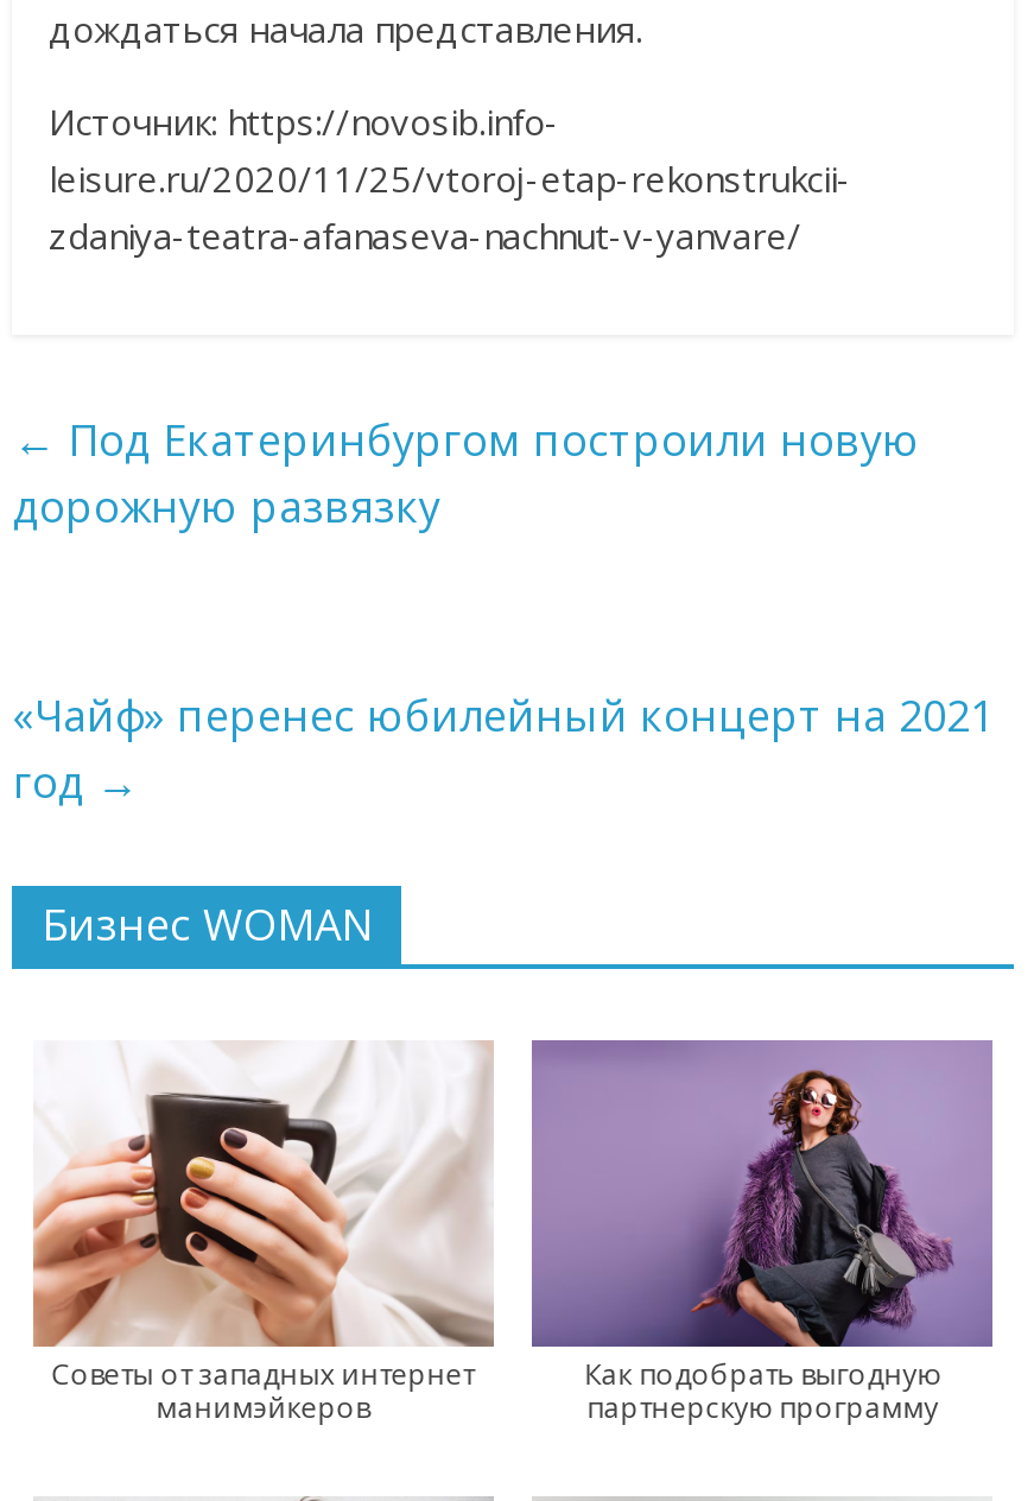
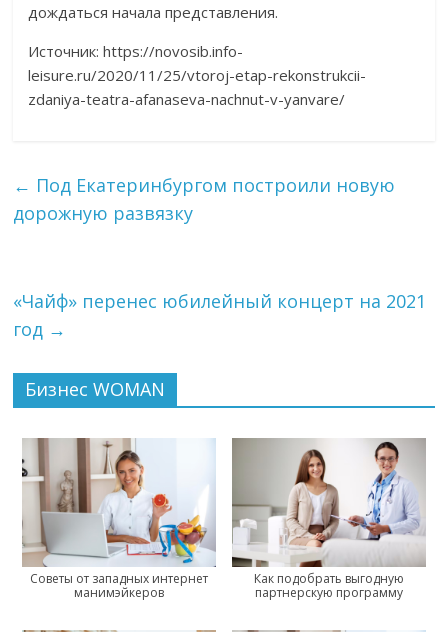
[33,1040,494,1349] [image] -> [21,437,216,567] [image]
[529,1040,992,1349] [image] -> [231,438,426,568] [image]

